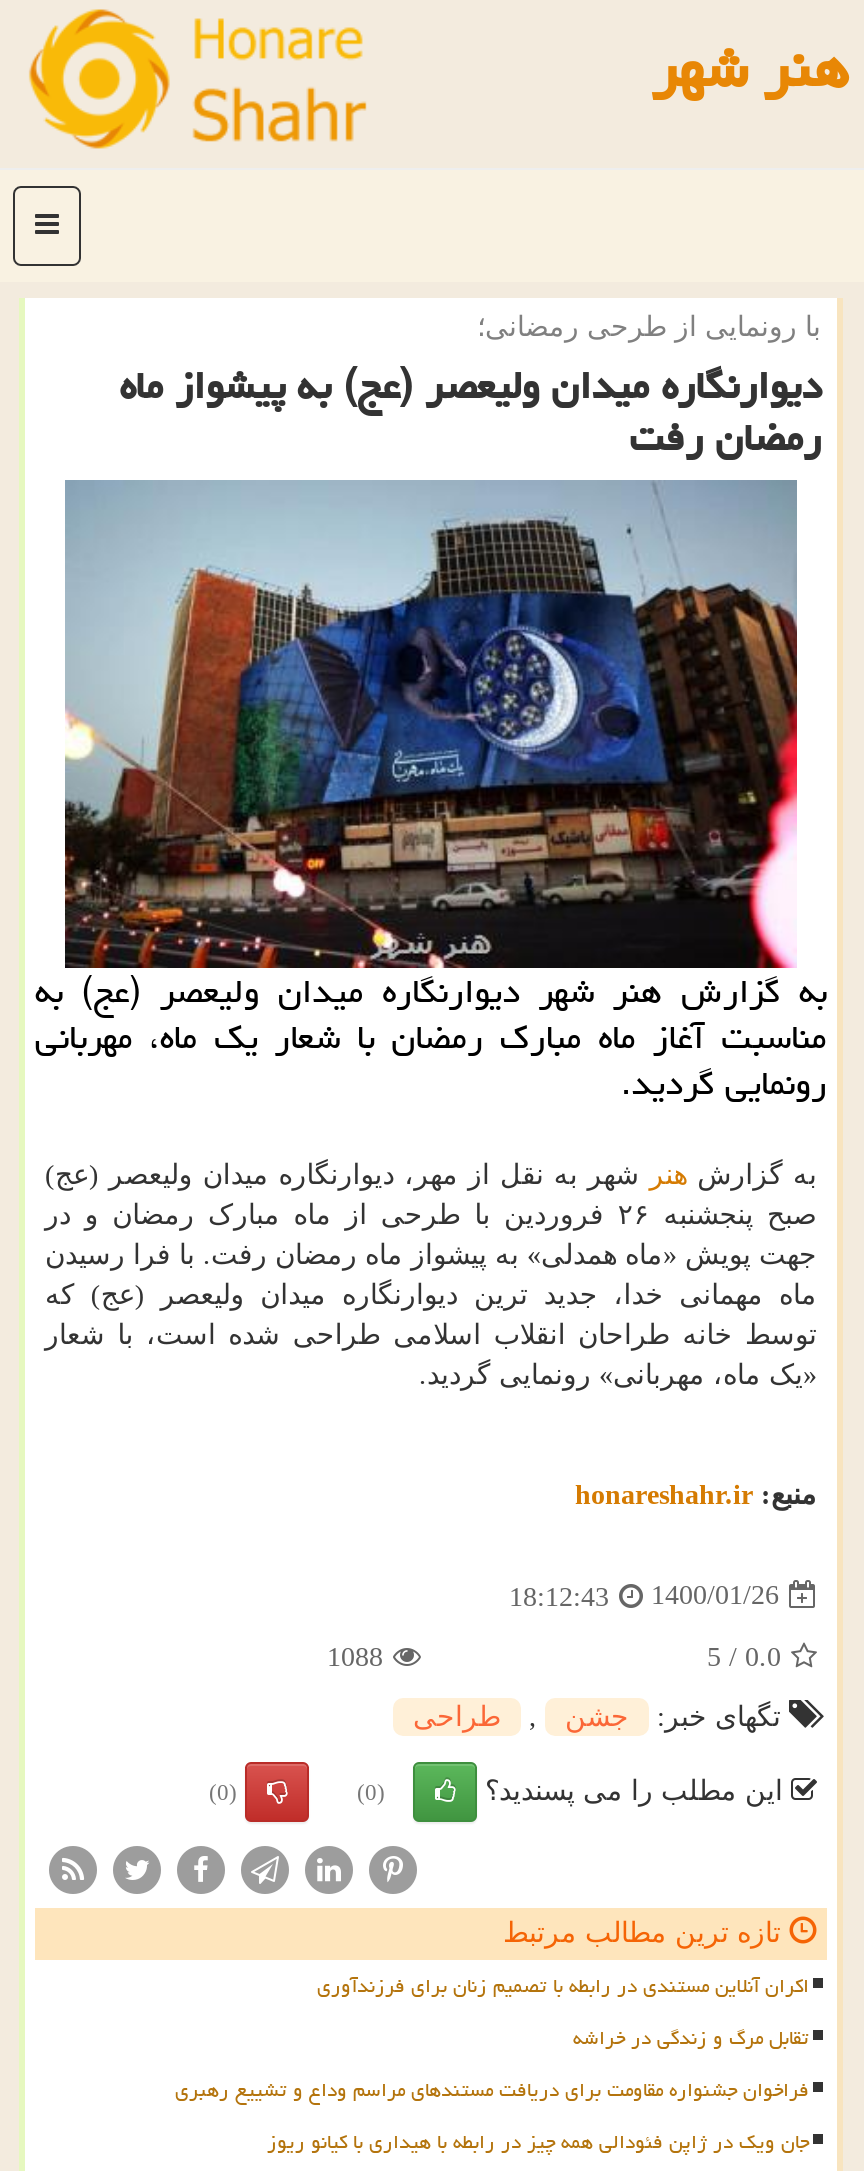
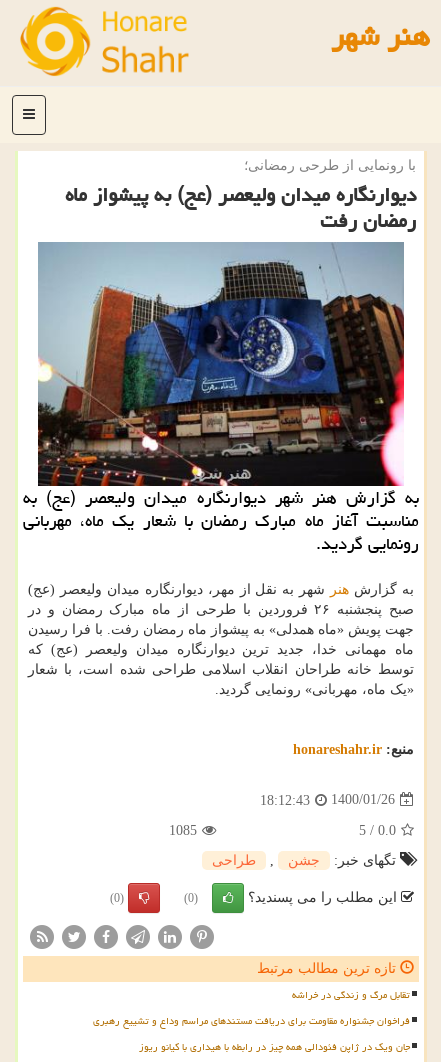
[327,1642,383,1672] 1088 -> [169,823,197,838] 1085
[317,1966,809,2006] اکران آنلاین مستندی در رابطه با تصمیم زنان برای فرزندآوری -> none

